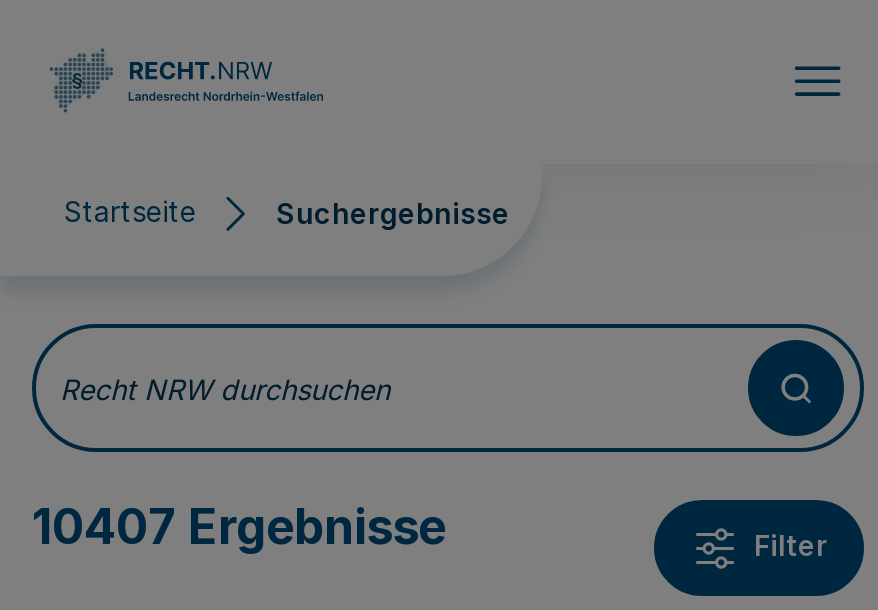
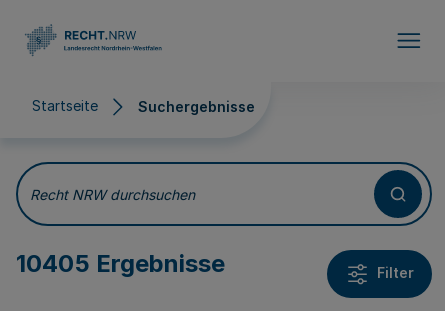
[32,498,446,556] 10407 Ergebnisse -> [16,249,225,278] 10405 Ergebnisse

